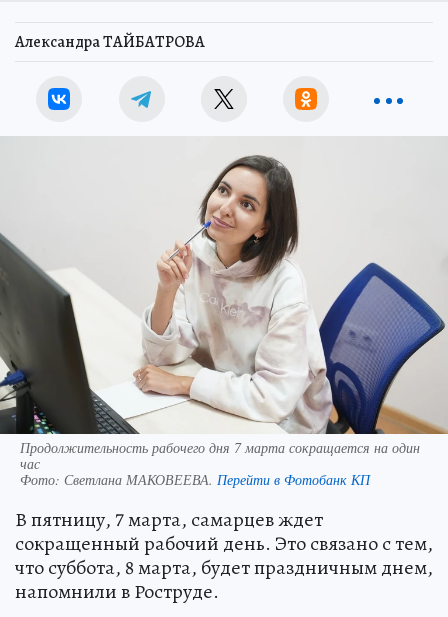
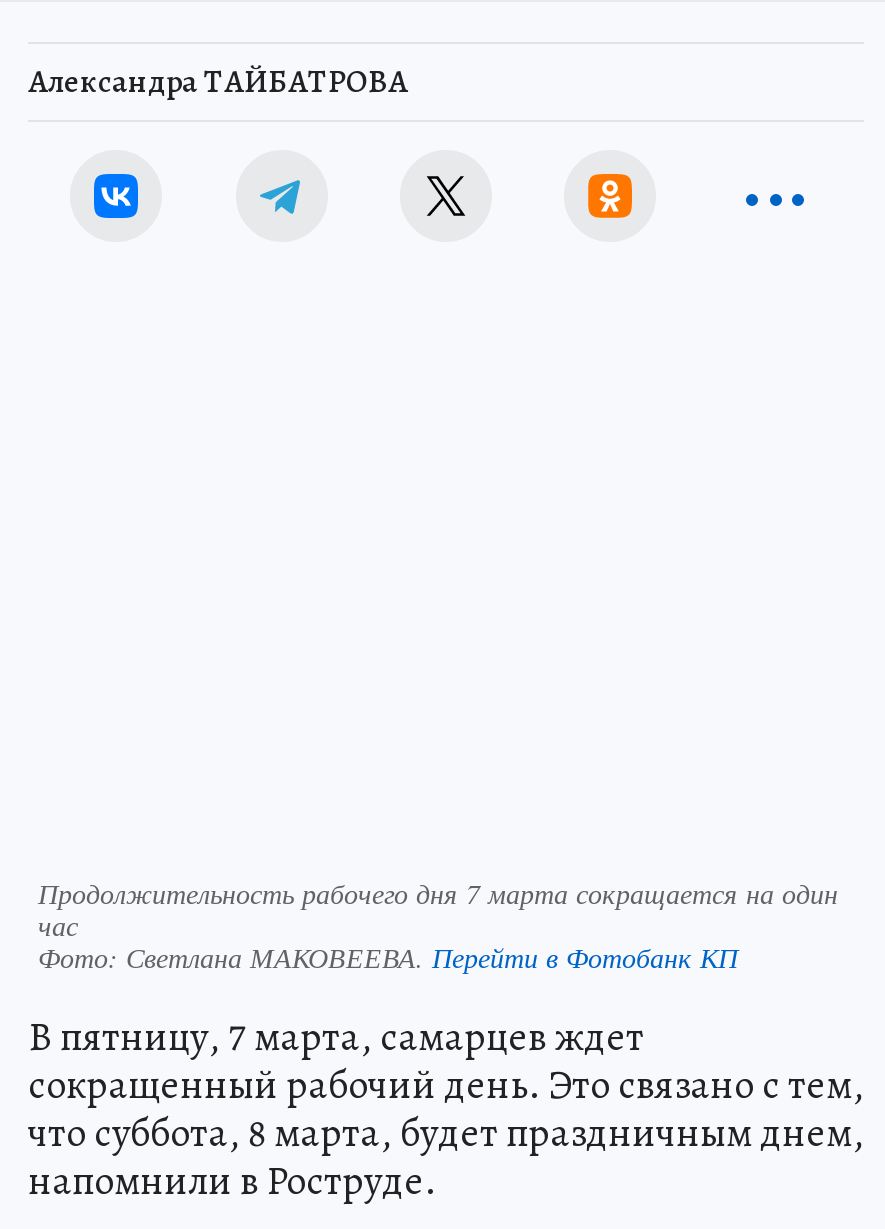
[3,137,445,435] [image] -> none

